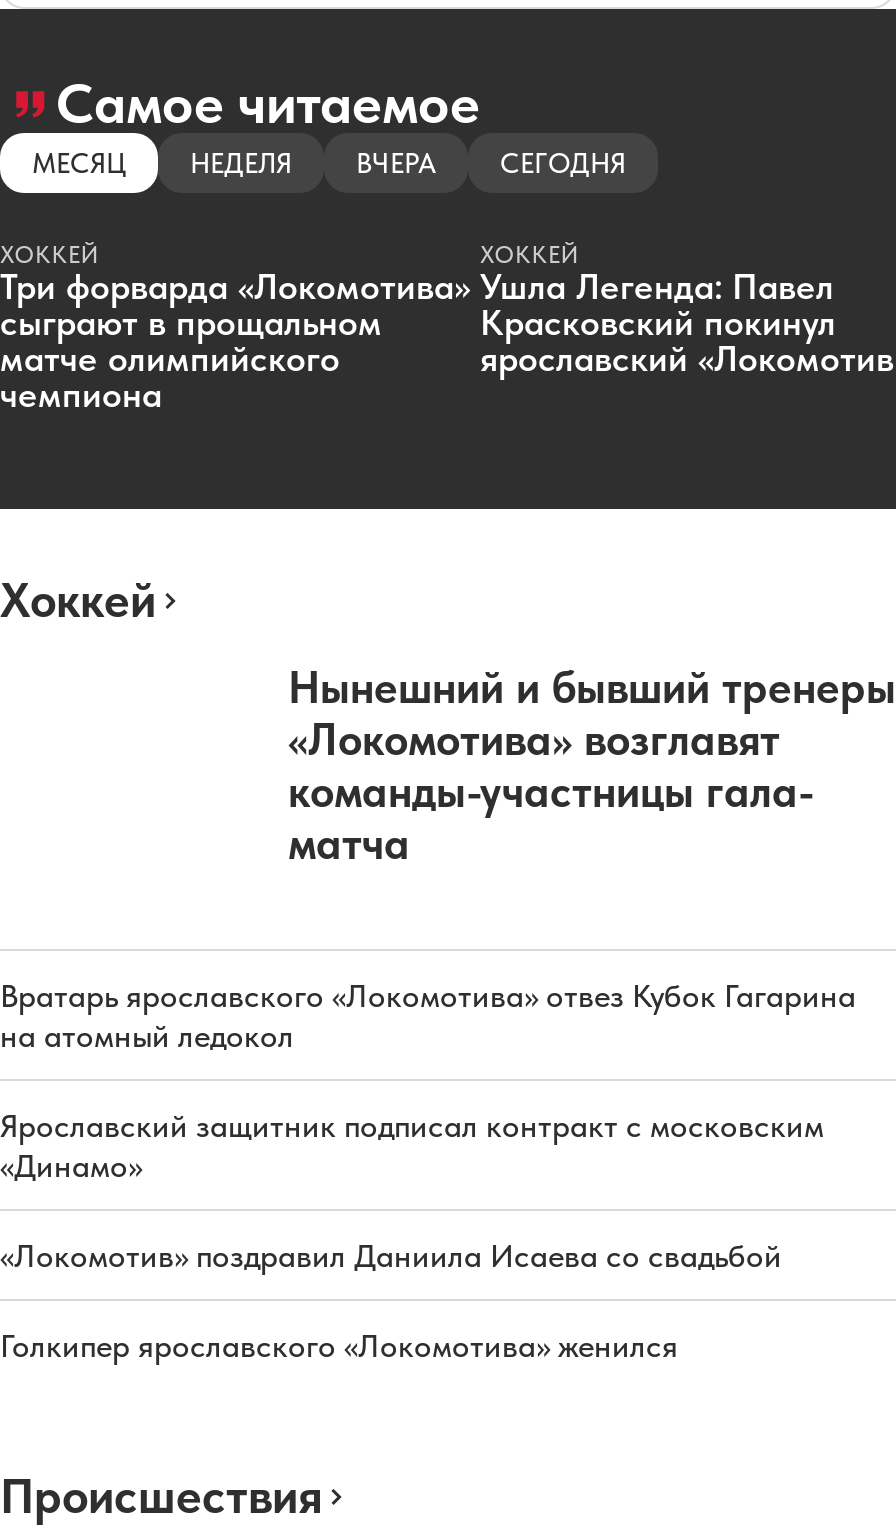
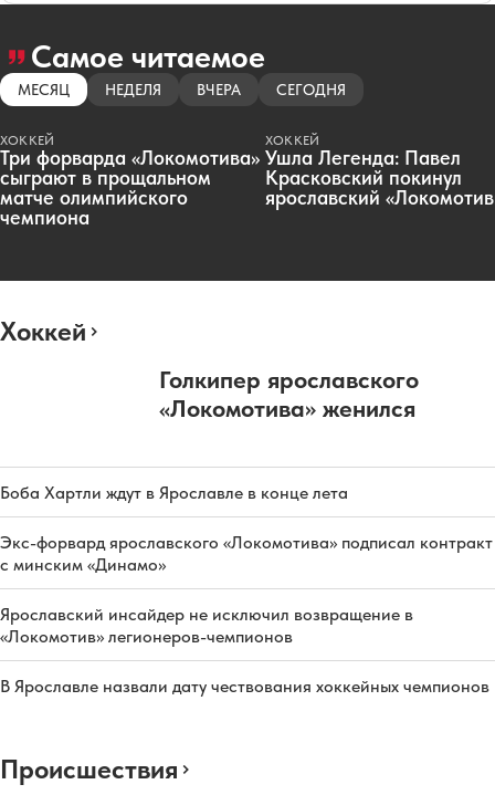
[288,661,896,869] Нынешний и бывший тренеры | «Локомотива» возглавят | команды-участницы гала- | матча -> [159,365,419,423] Голкипер ярославского | «Локомотива» женился
[0,977,856,1055] Вратарь ярославского «Локомотива» отвез Кубок Гагарина | на атомный ледокол -> [0,482,348,503] Боба Хартли ждут в Ярославле в конце лета
[0,1107,824,1185] Ярославский защитник подписал контракт с московским | «Динамо» -> [0,532,493,575] Экс-форвард ярославского «Локомотива» подписал контракт | с минским «Динамо»
[0,1237,782,1275] «Локомотив» поздравил Даниила Исаева со свадьбой -> [0,604,413,647] Ярославский инсайдер не исключил возвращение в | «Локомотив» легионеров-чемпионов
[0,1327,678,1365] Голкипер ярославского «Локомотива» женился -> [0,676,489,697] В Ярославле назвали дату чествования хоккейных чемпионов

